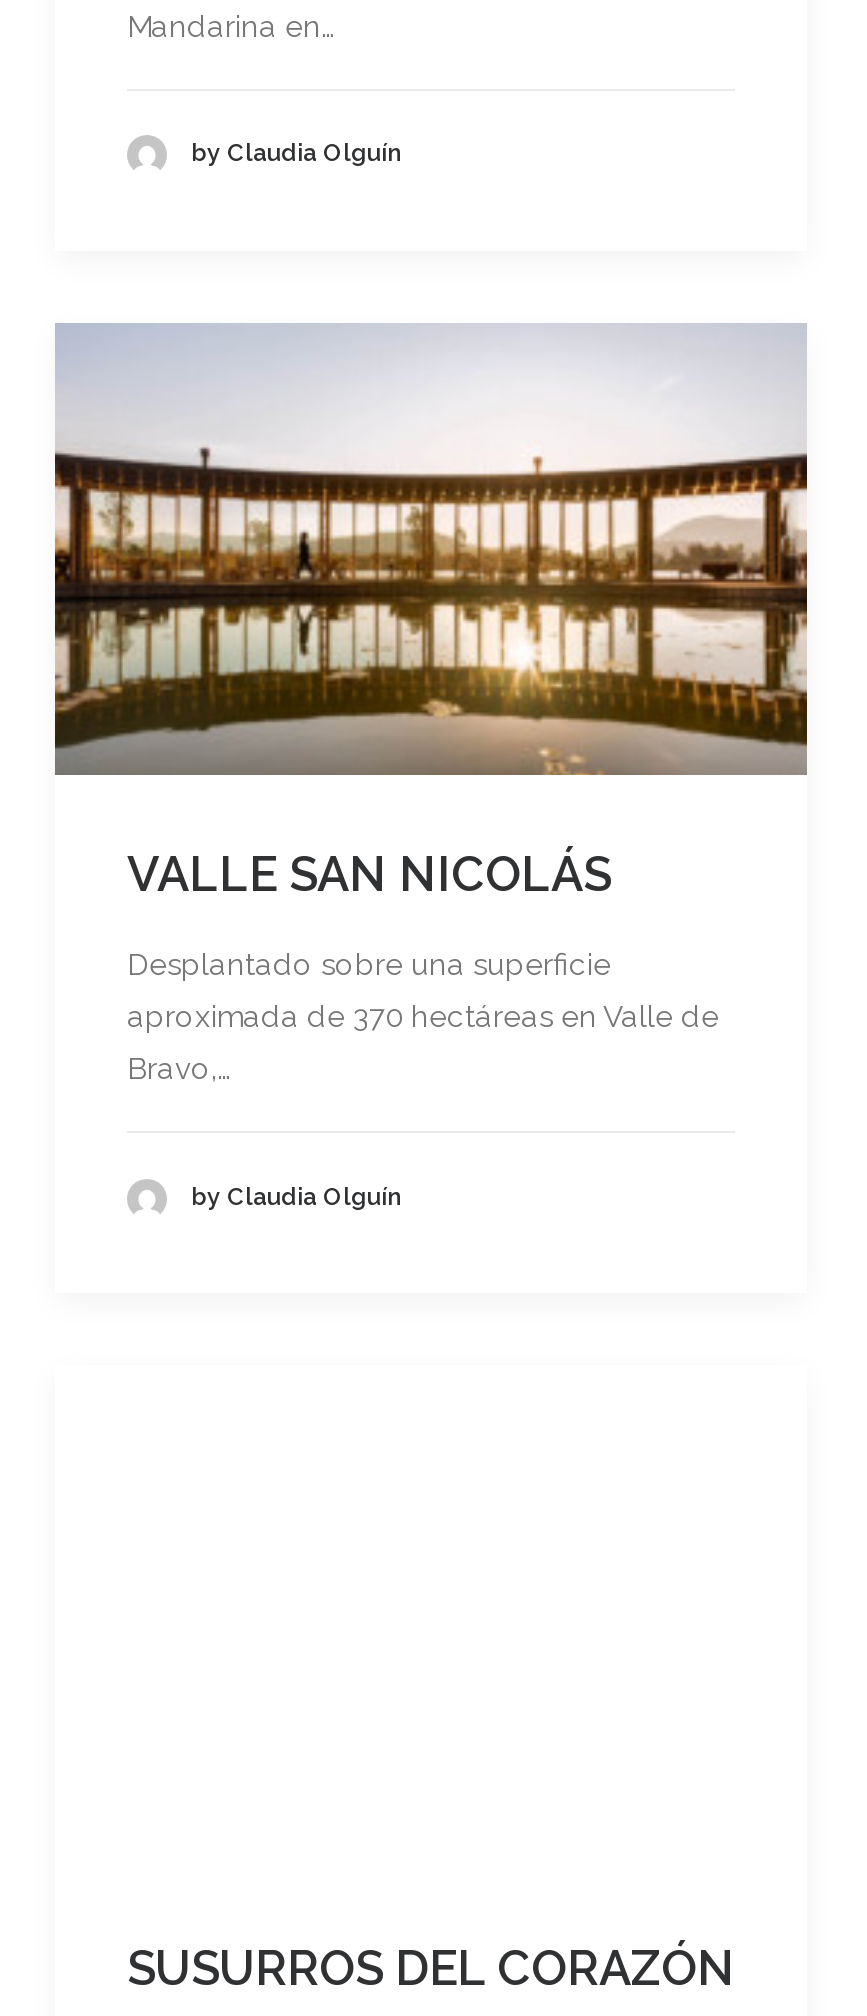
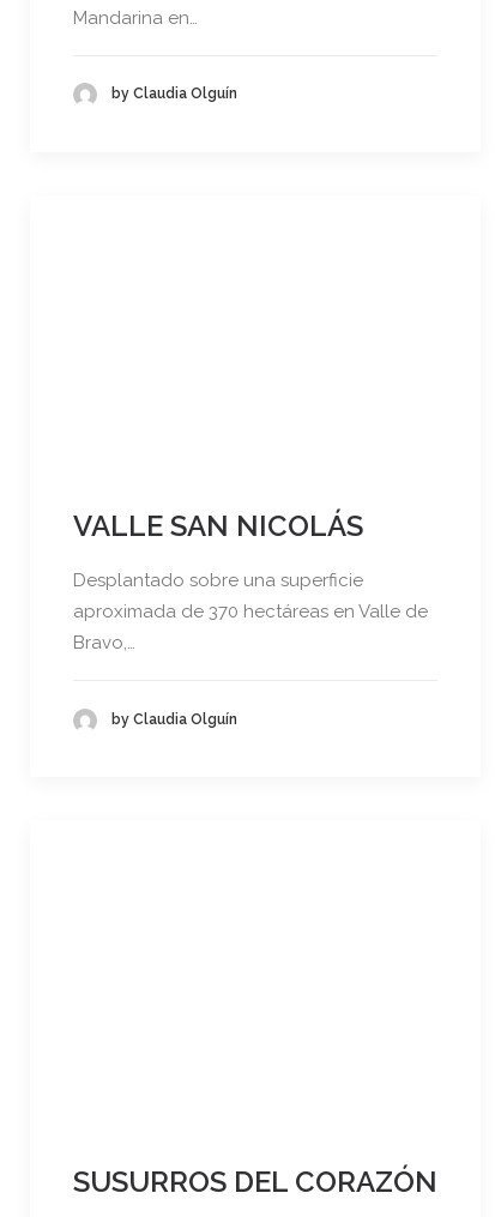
[53,323,809,777] [image] -> none

